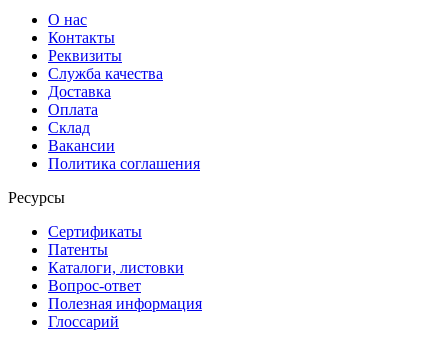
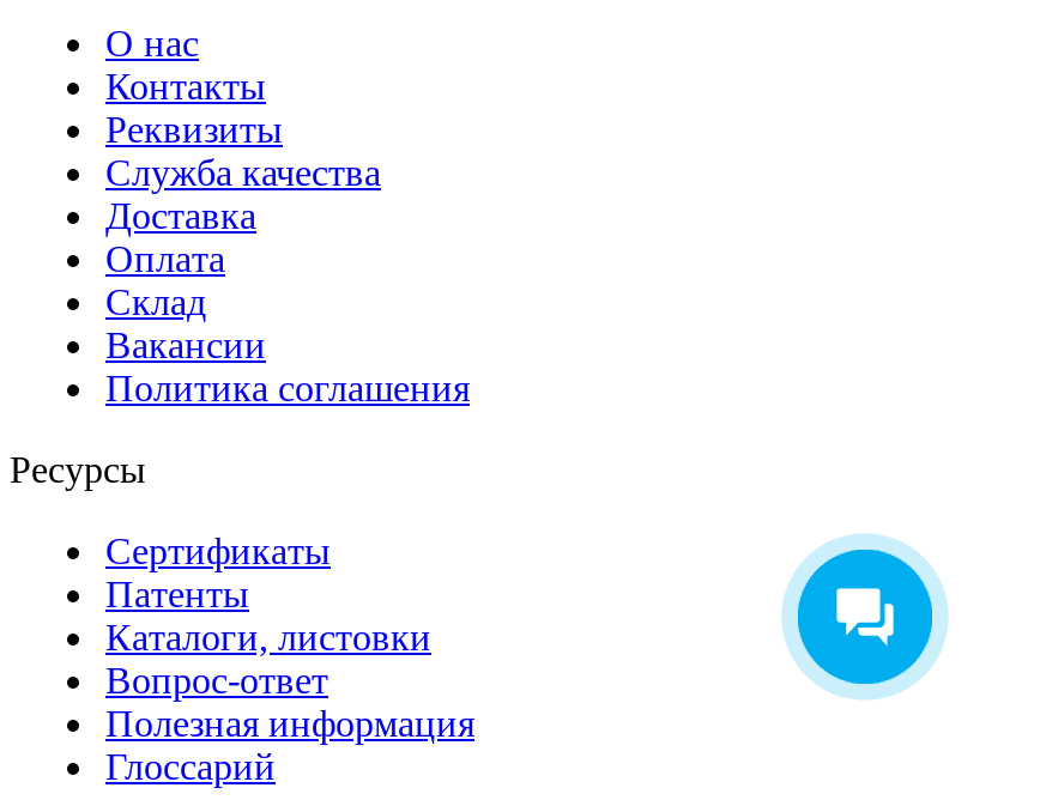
none -> [781,533,949,701] [image]

